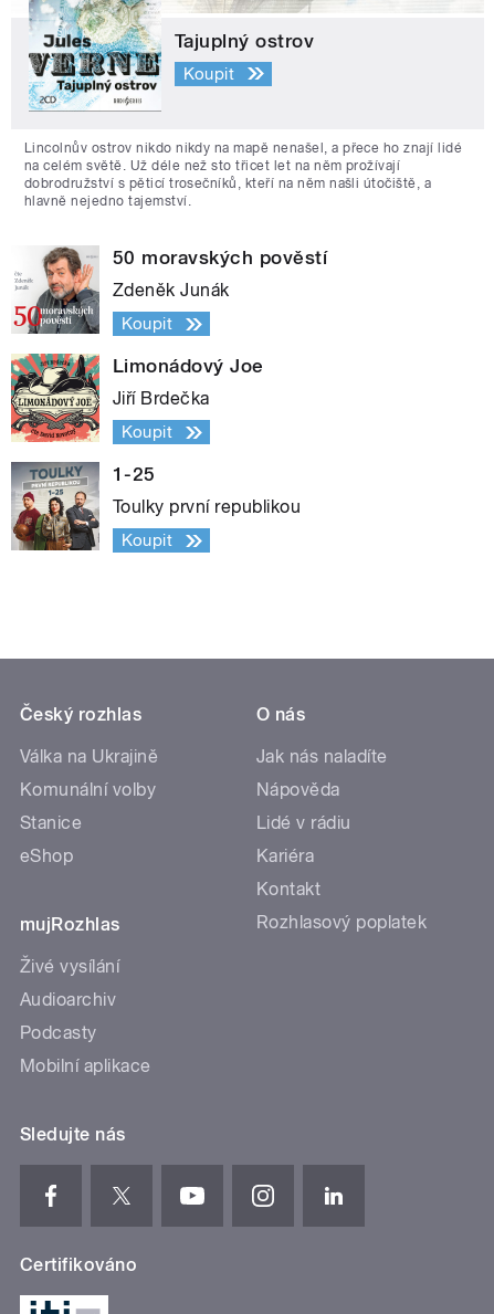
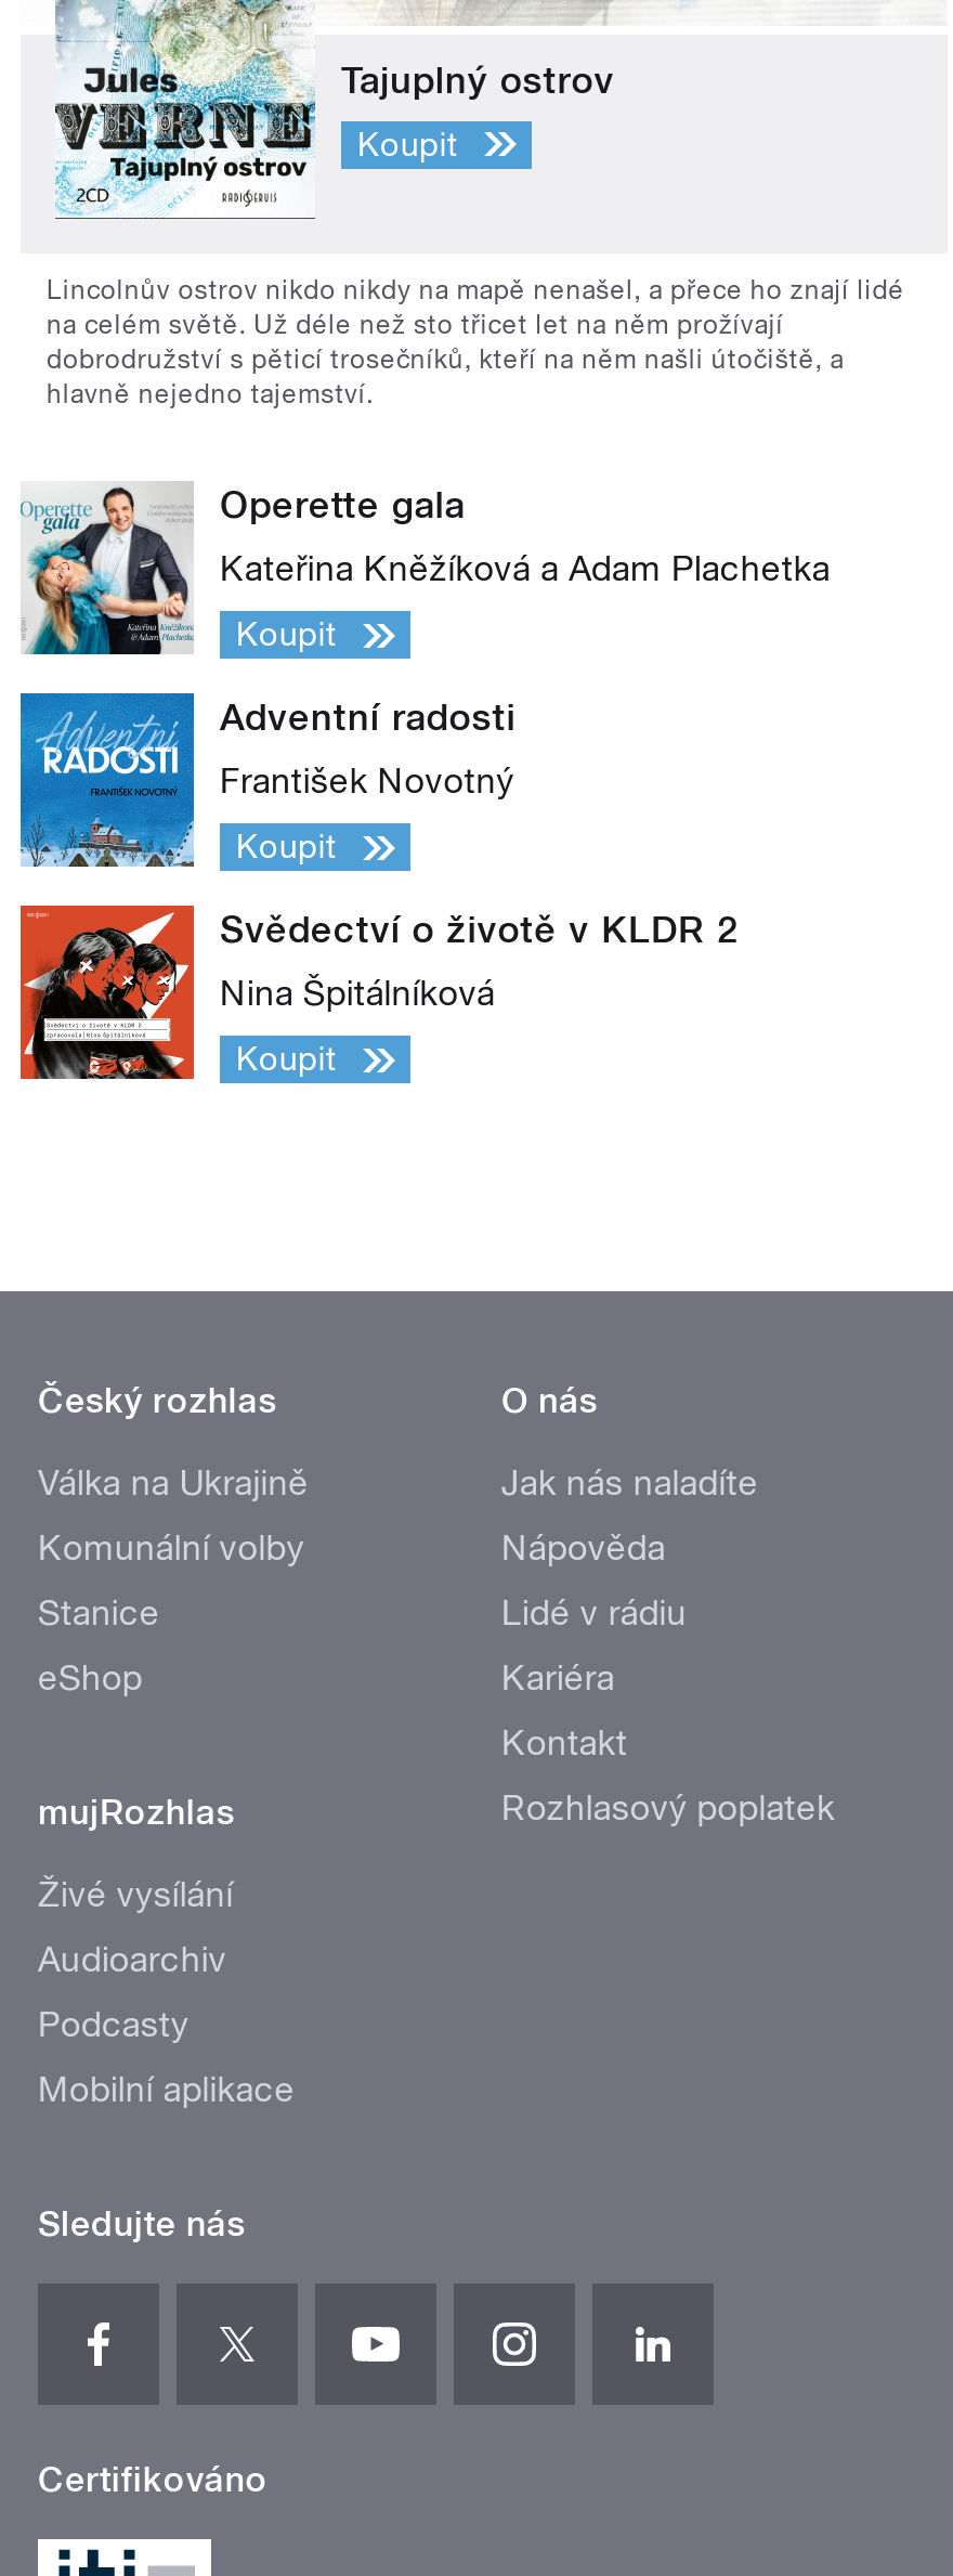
[11,246,327,335] [image] | 50 moravských pověstí -> [18,484,465,656] [image] | Operette gala
[113,280,230,301] Zdeněk Junák -> [220,549,830,590] Kateřina Kněžíková a Adam Plachetka
[10,353,264,443] [image] | Limonádový Joe -> [18,691,516,869] [image] | Adventní radosti
[113,388,210,409] Jiří Brdečka -> [220,761,515,802] František Novotný
[10,461,156,551] [image] | 1-25 -> [18,903,740,1081] [image] | Svědectví o životě v KLDR 2
[113,497,301,518] Toulky první republikou -> [220,974,495,1015] Nina Špitálníková

